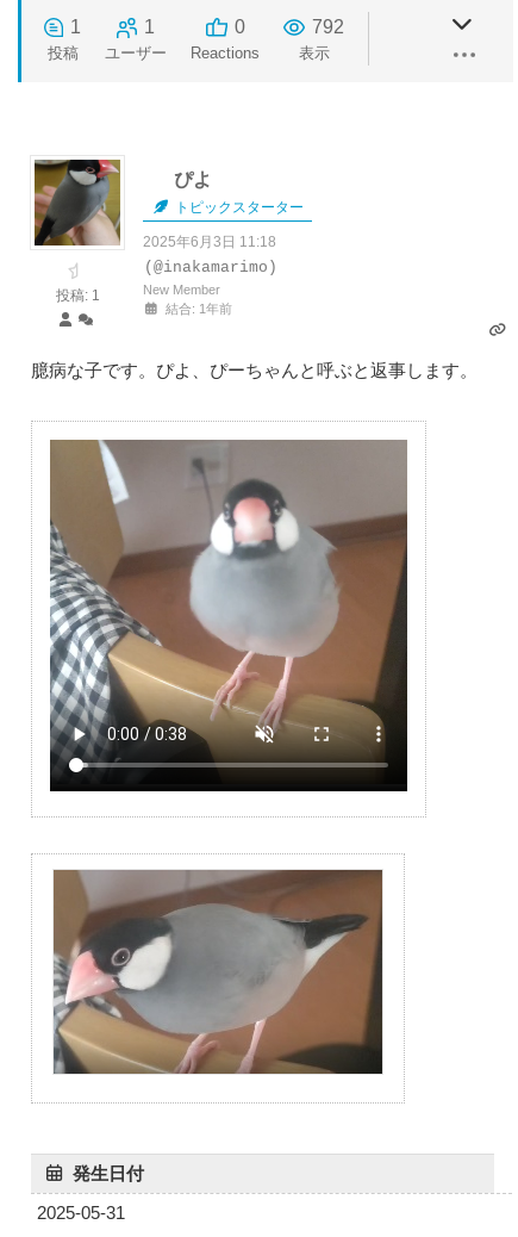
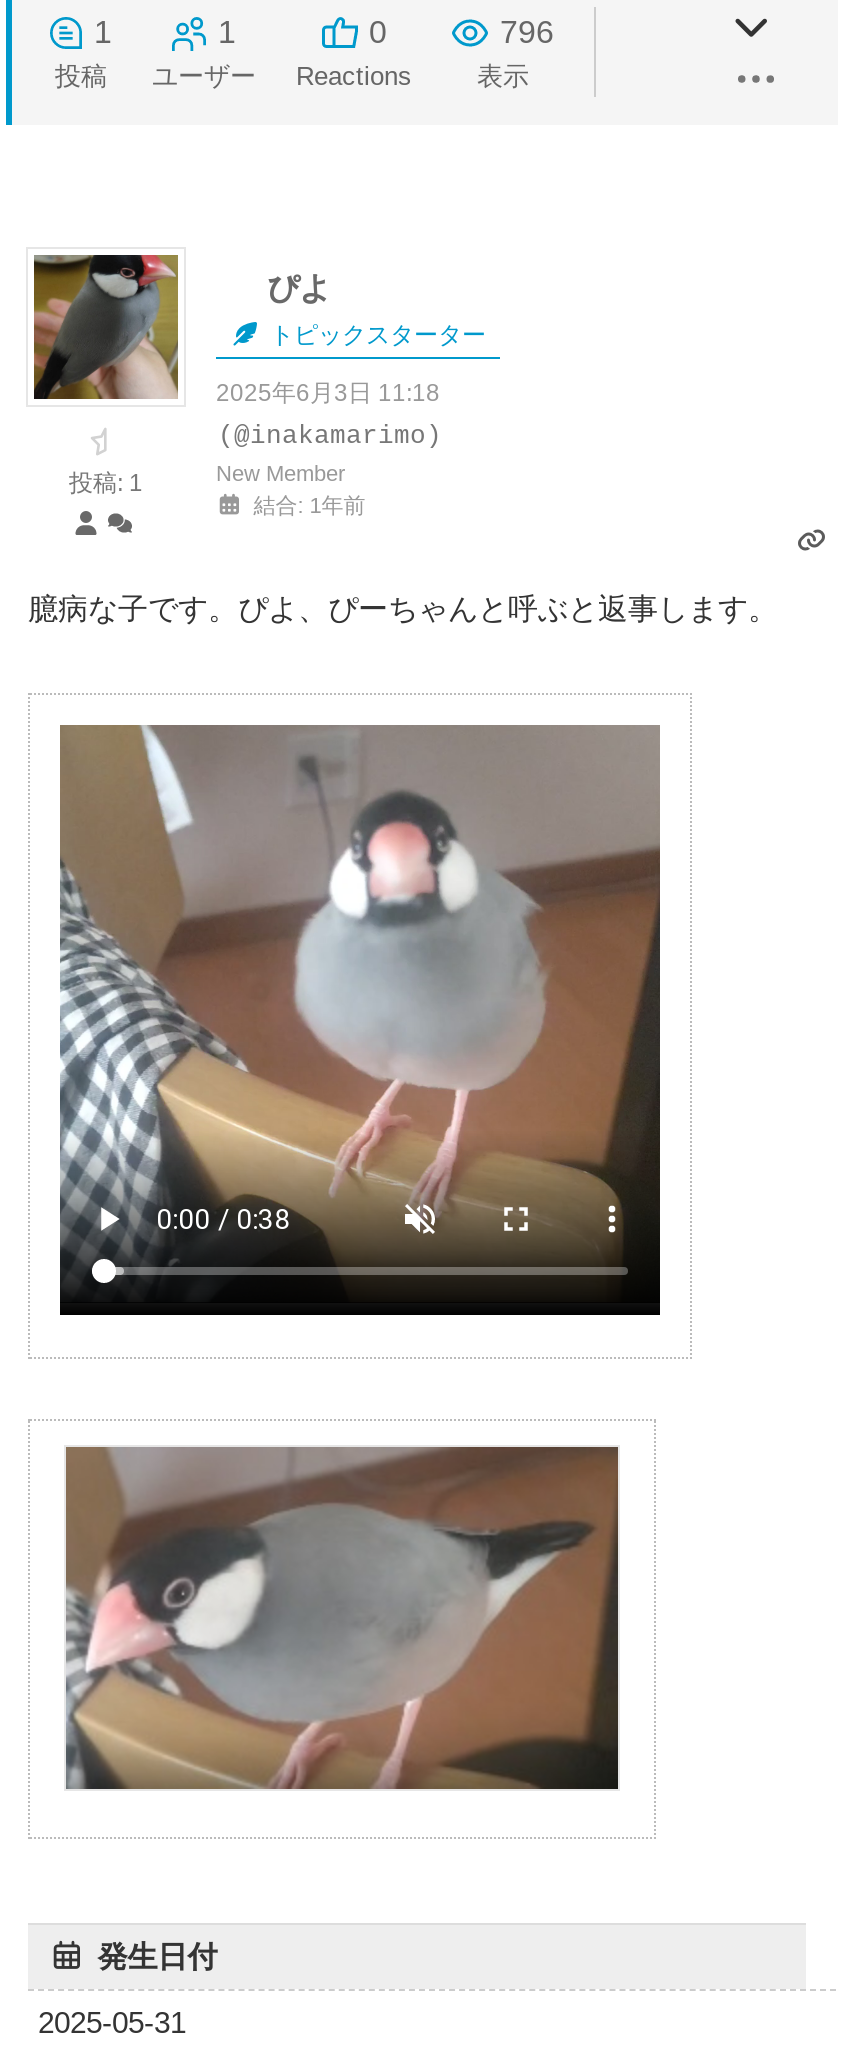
[312,17,344,37] 792 -> [500,15,554,49] 796

